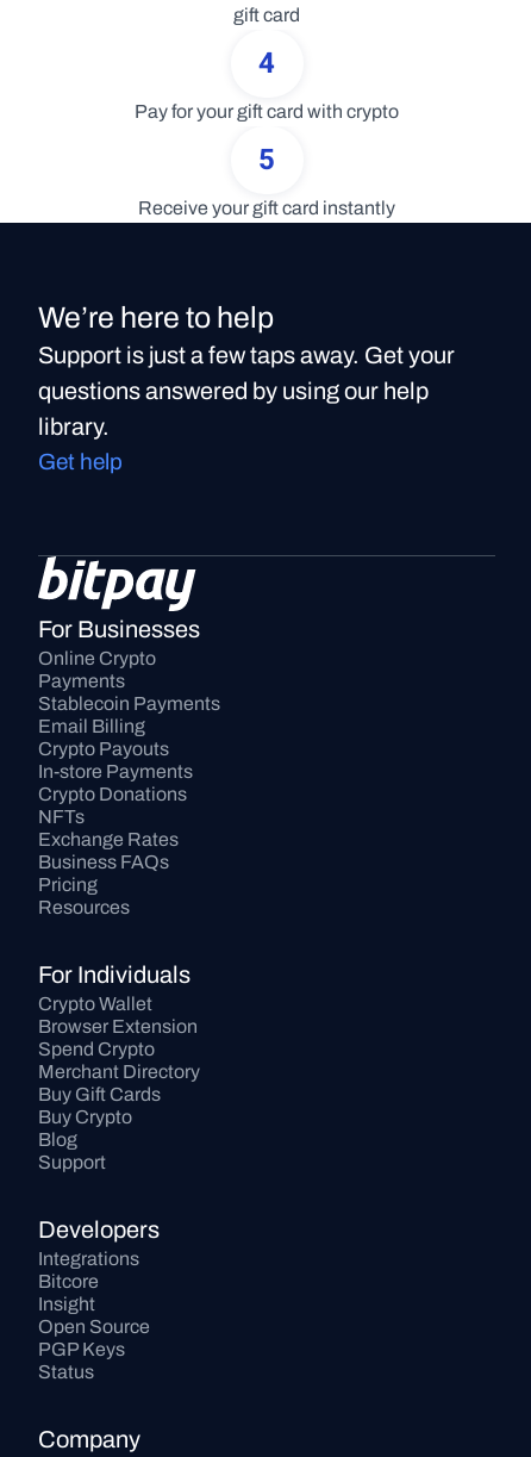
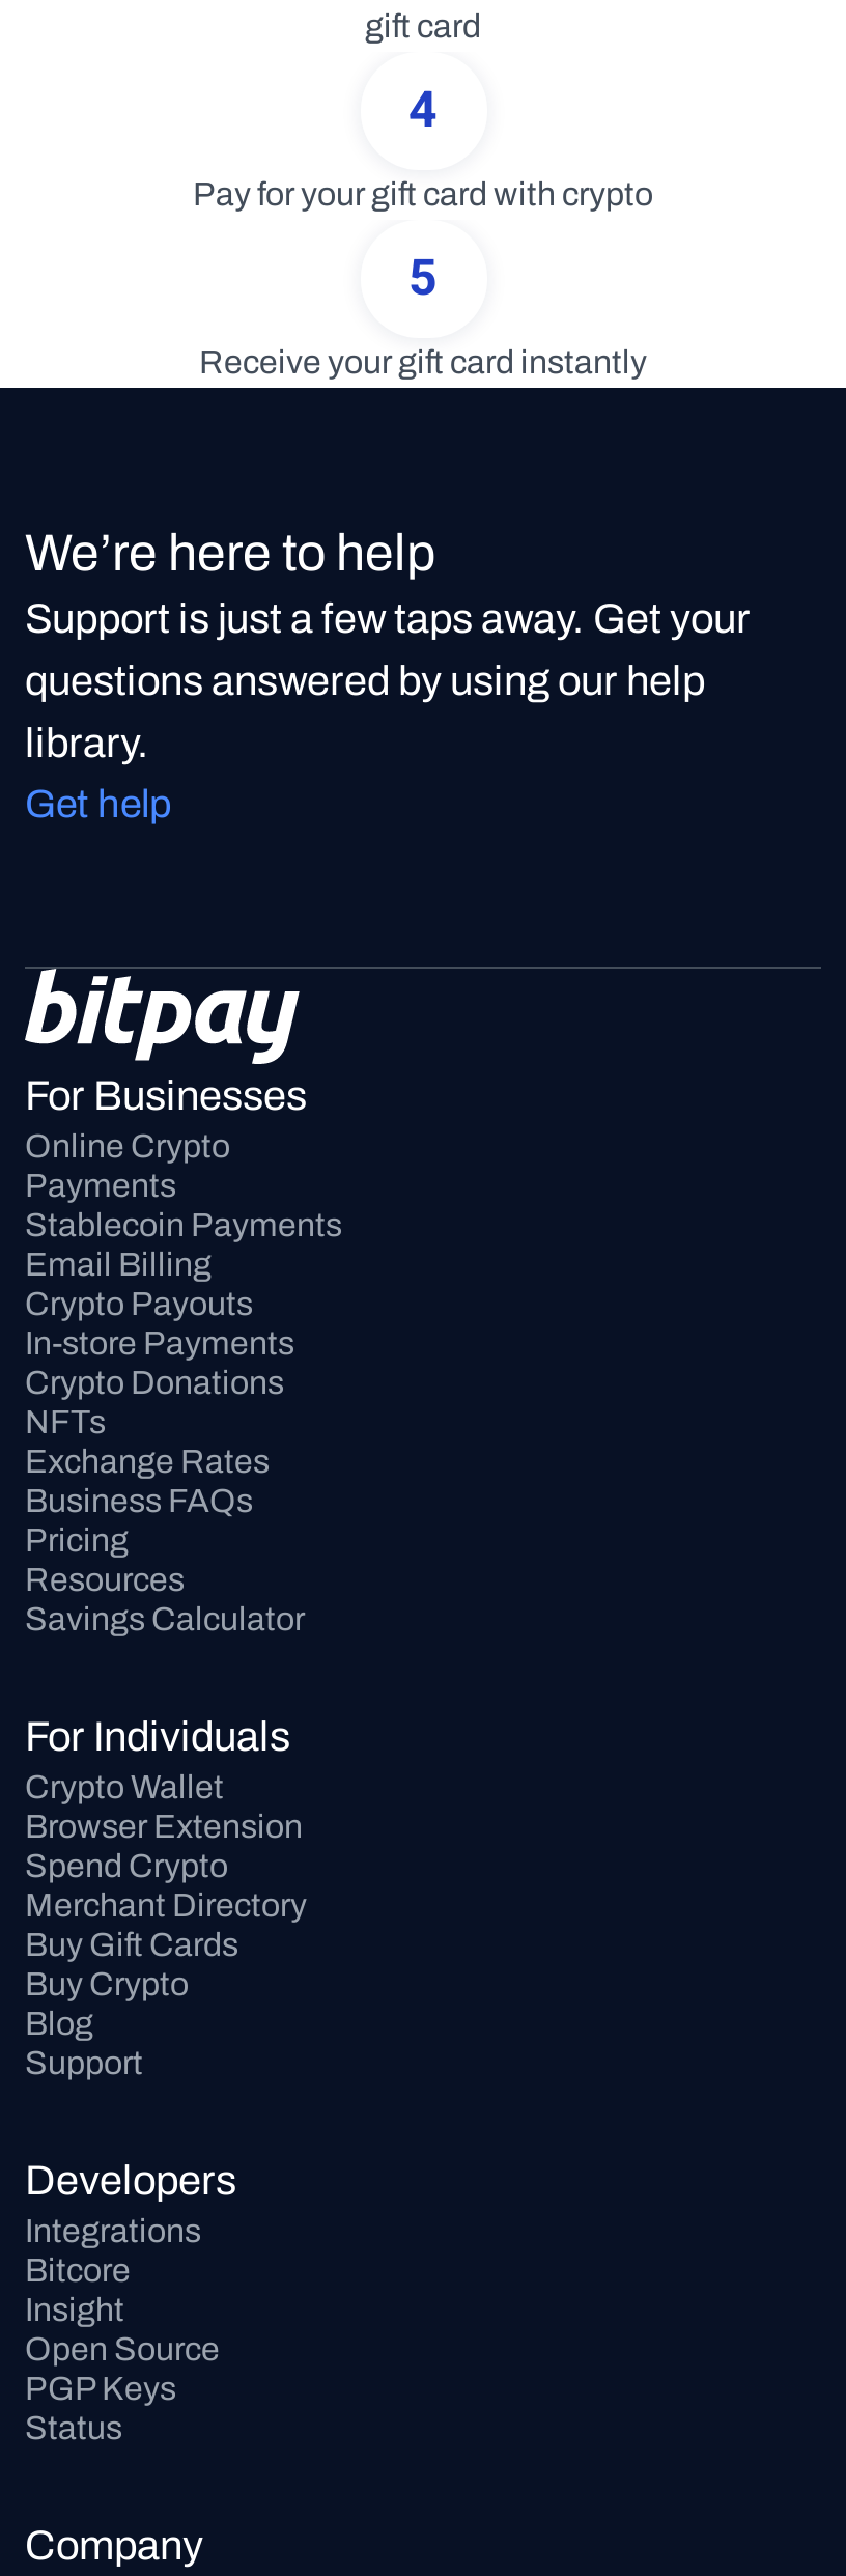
none -> [25,1601,305,1636] Savings Calculator

